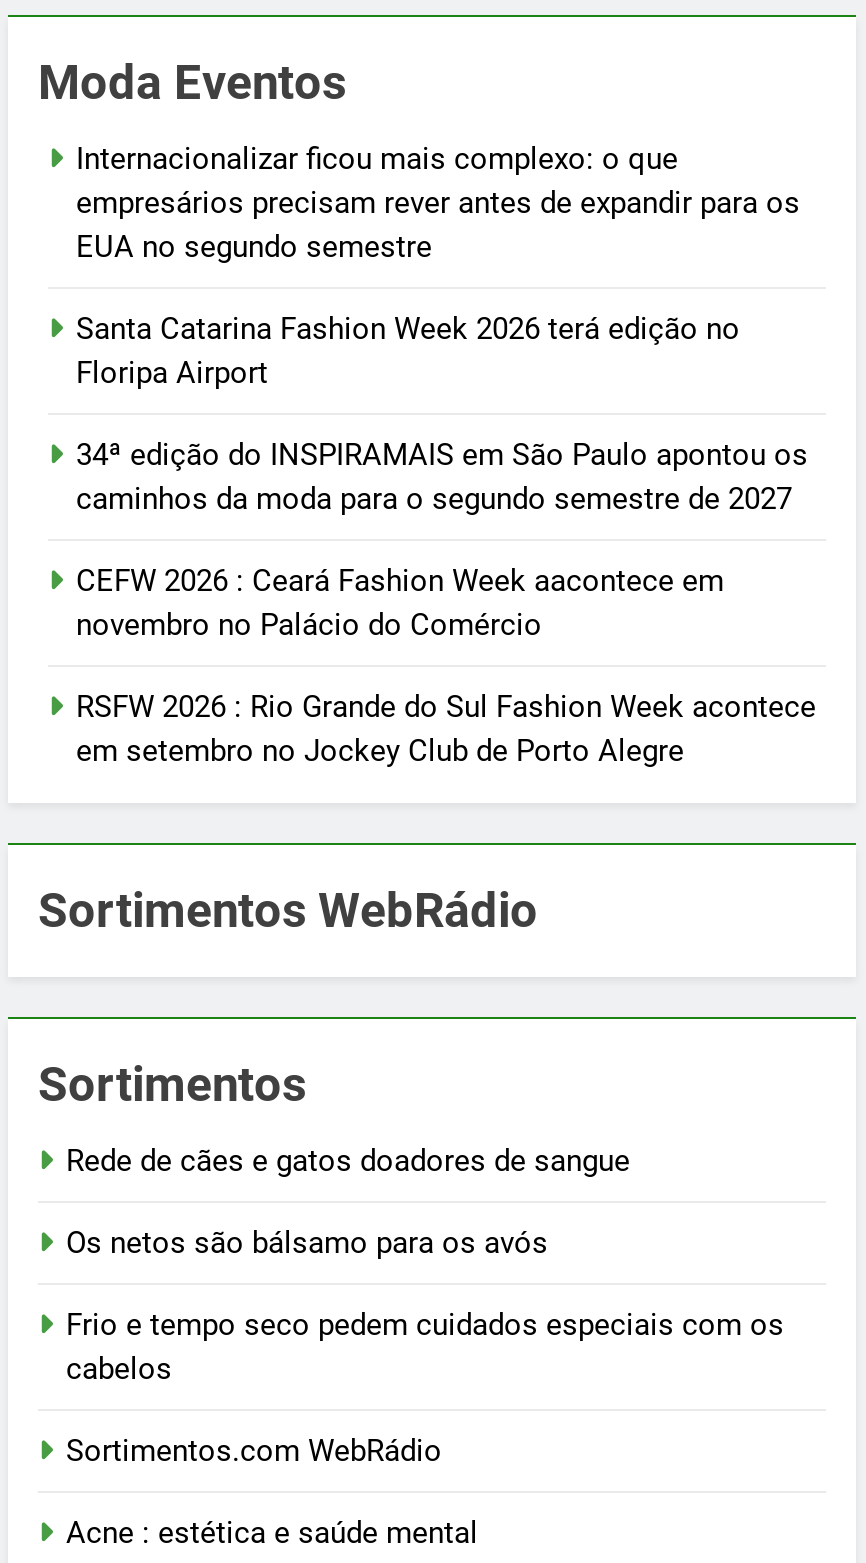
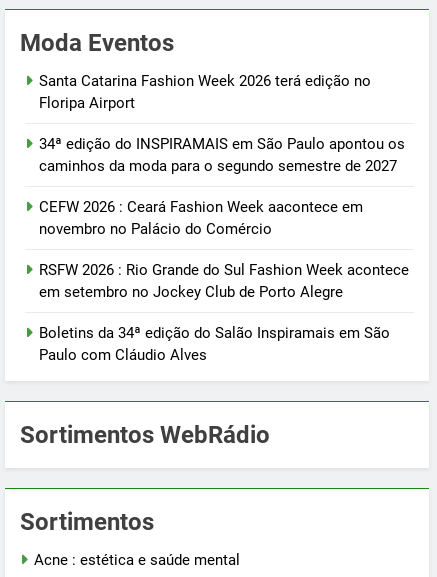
[76,140,800,264] Internacionalizar ficou mais complexo: o que | empresários precisam rever antes de expandir para os | EUA no segundo semestre -> none
none -> [39,324,390,364] Boletins da 34ª edição do Salão Inspiramais em São | Paulo com Cláudio Alves
[66,1142,784,1468] Rede de cães e gatos doadores de sangue | Os netos são bálsamo para os avós | Frio e tempo seco pedem cuidados especiais com os | cabelos | Sortimentos.com WebRádio -> none

